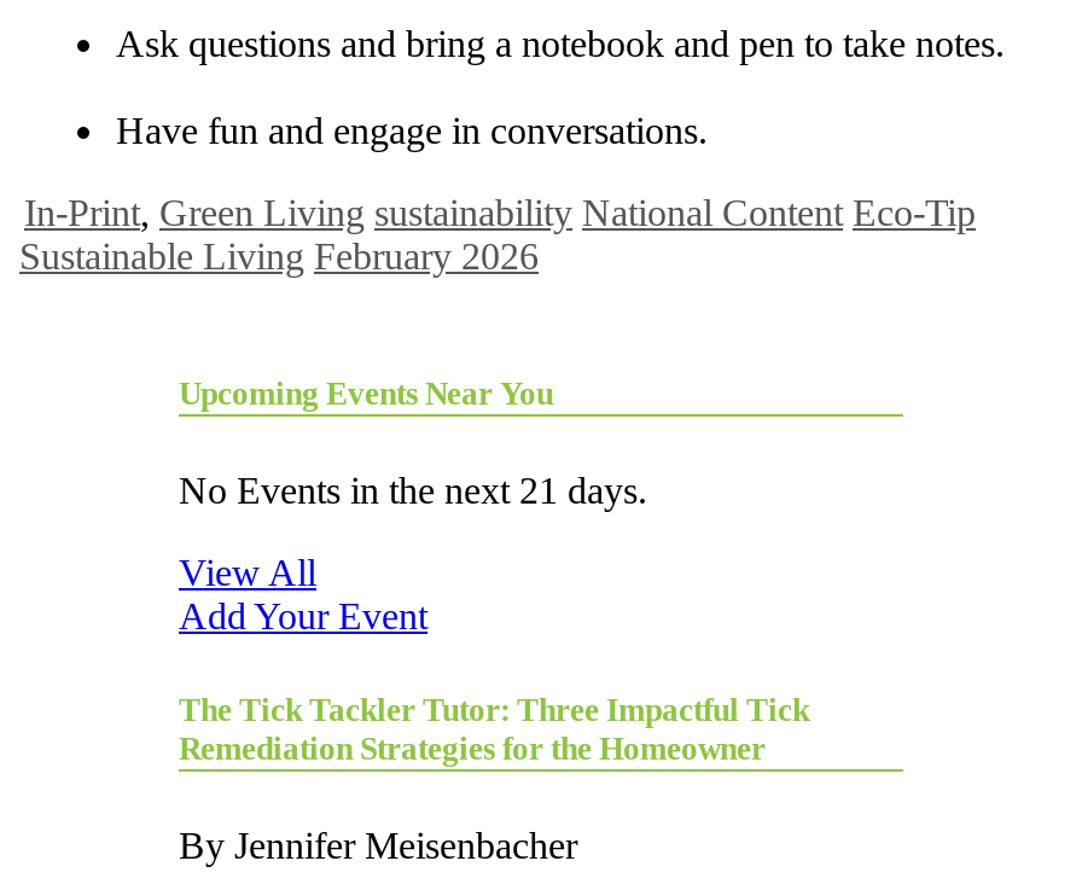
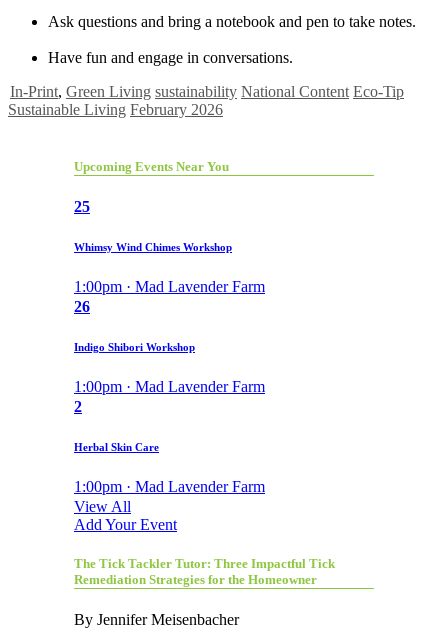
[179,470,647,511] No Events in the next 21 days. -> [74,198,265,495] 25 | Whimsy Wind Chimes Workshop | 1:00pm · Mad Lavender Farm | 26 | Indigo Shibori Workshop | 1:00pm · Mad Lavender Farm | 2 | Herbal Skin Care | 1:00pm · Mad Lavender Farm

